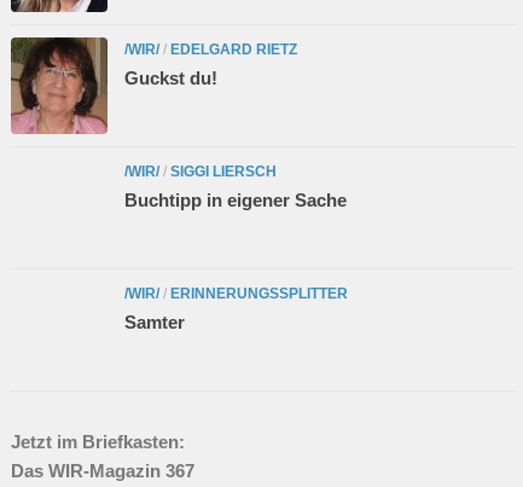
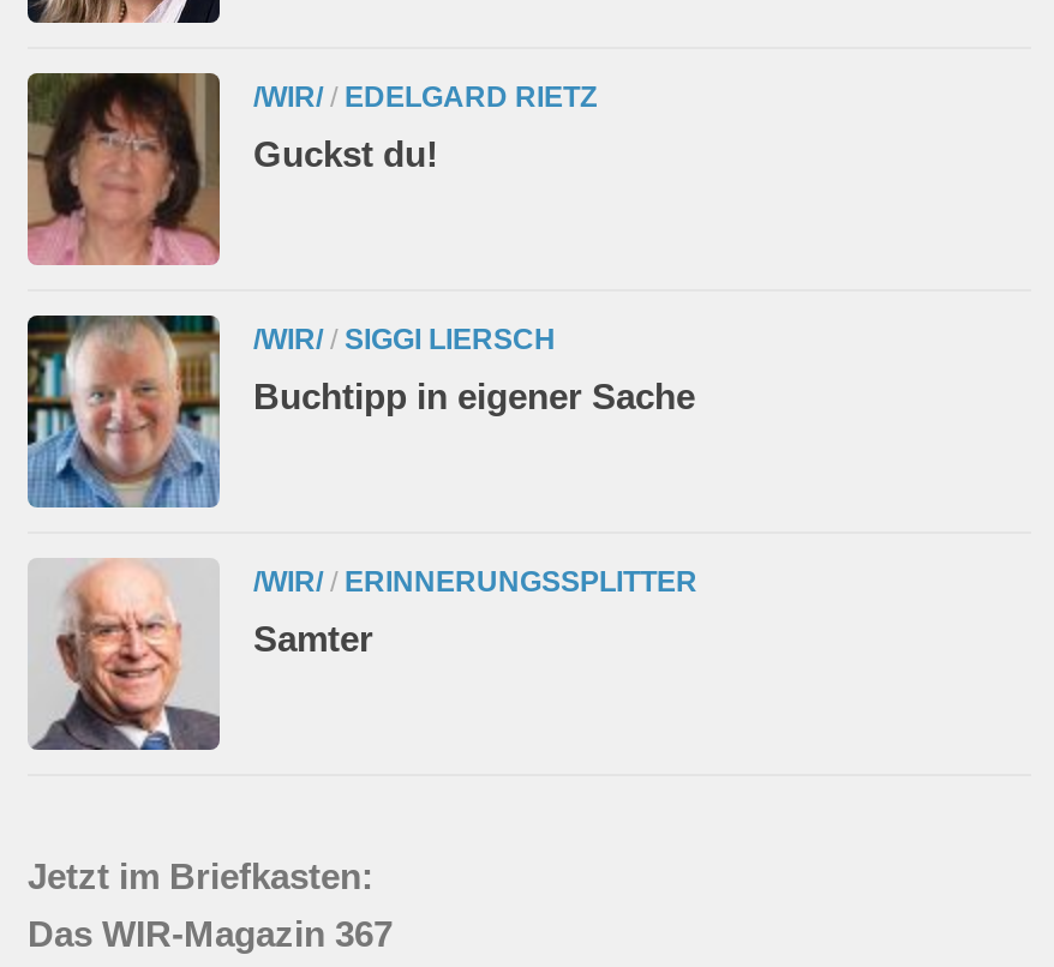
none -> [25,312,222,511] [image]
none -> [28,557,222,753] [image]

